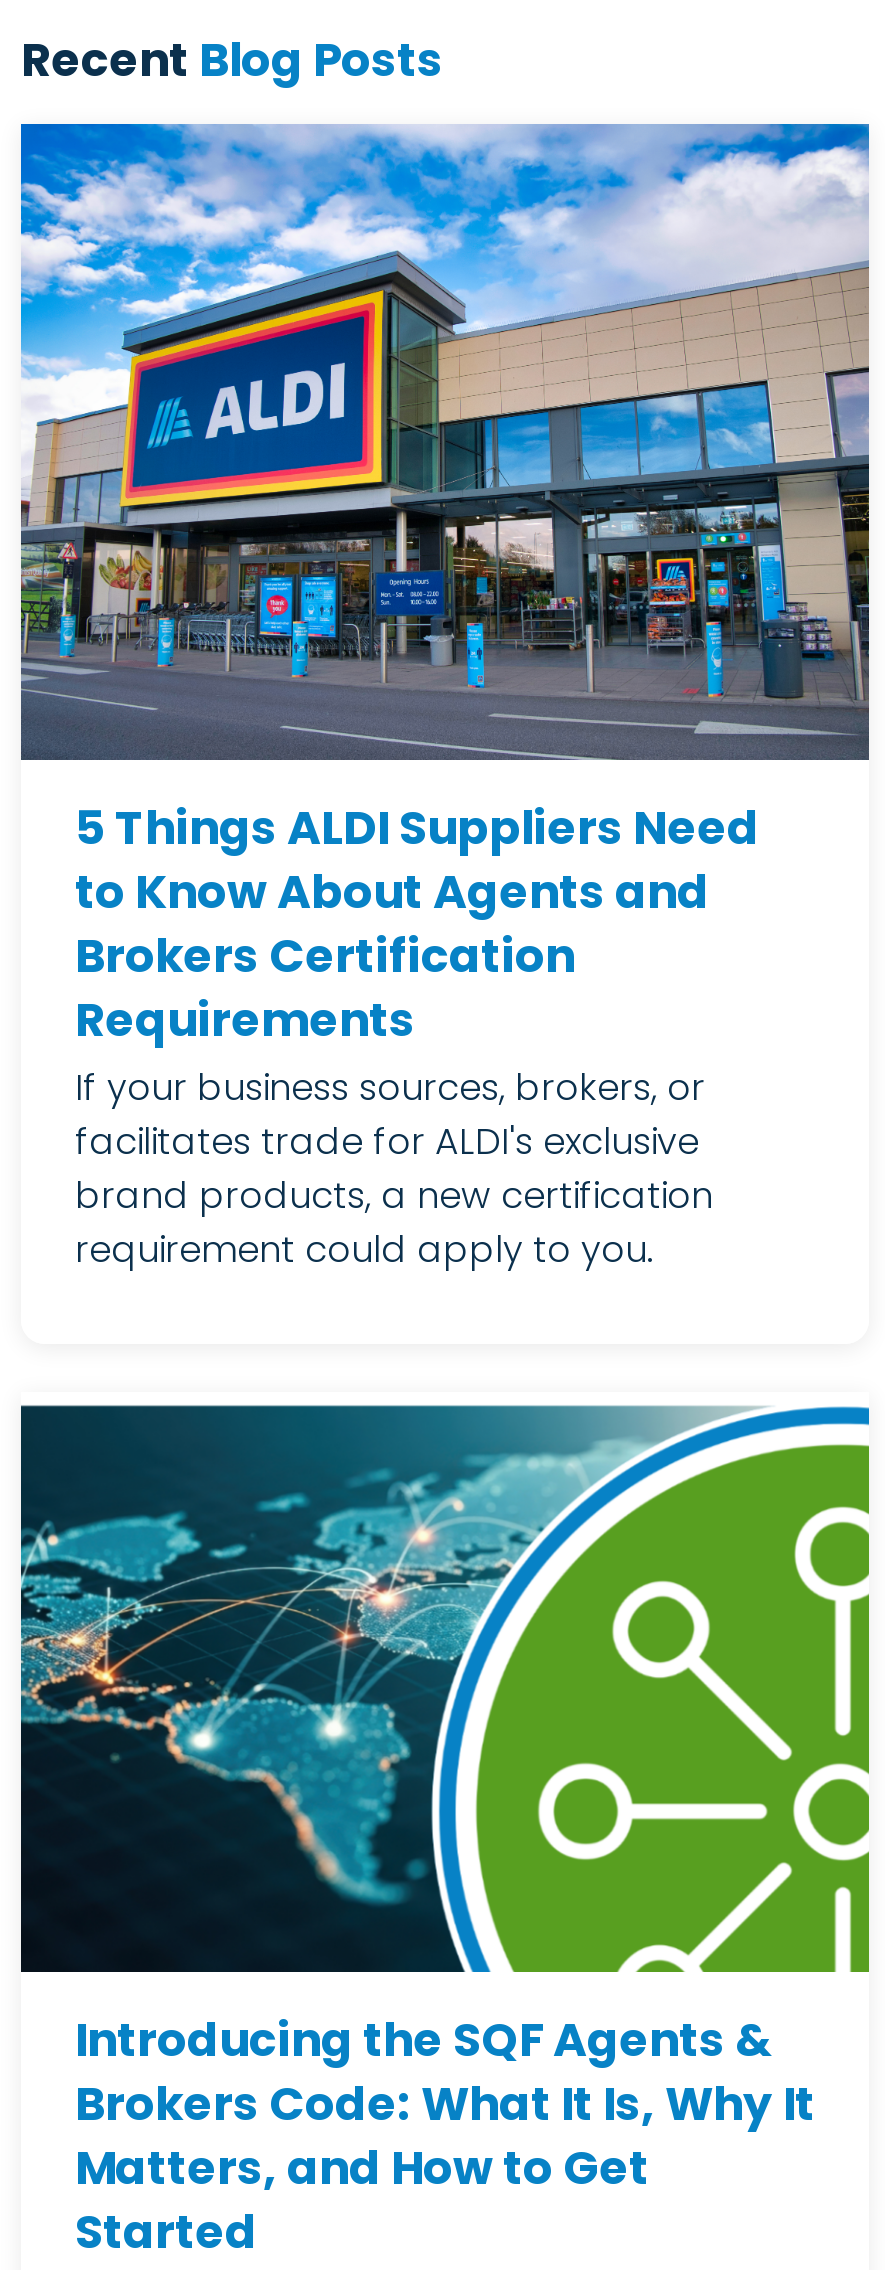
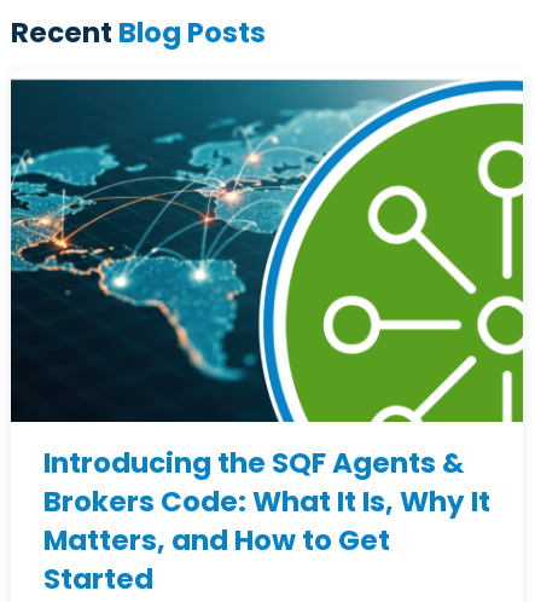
[19,122,871,1273] [image] | 5 Things ALDI Suppliers Need | to Know About Agents and | Brokers Certification | Requirements | If your business sources, brokers, or | facilitates trade for ALDI's exclusive | brand products, a new certification | requirement could apply to you. -> none

